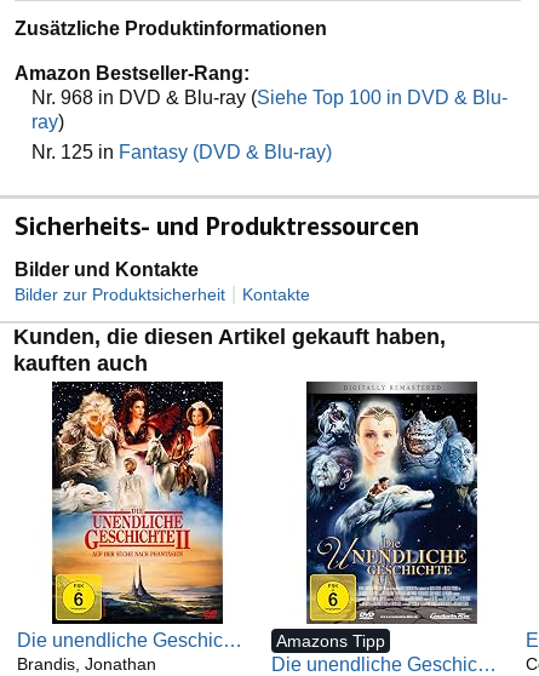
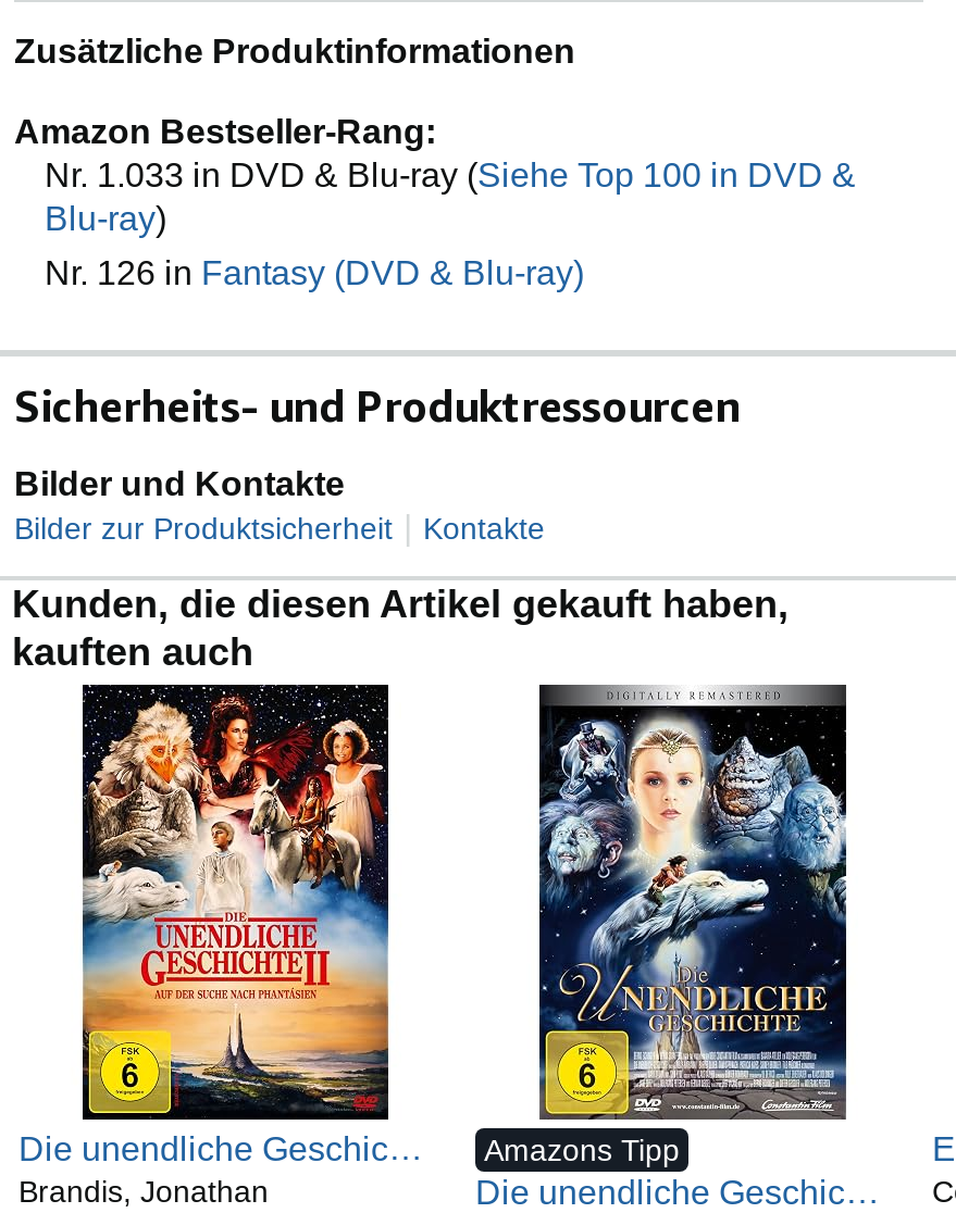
[31,88,508,133] Nr. 968 in DVD & Blu-ray (Siehe Top 100 in DVD & Blu- | ray) -> [45,158,856,238] Nr. 1.033 in DVD & Blu-ray (Siehe Top 100 in DVD & | Blu-ray)
[31,142,332,163] Nr. 125 in Fantasy (DVD & Blu-ray) -> [45,255,584,292] Nr. 126 in Fantasy (DVD & Blu-ray)

